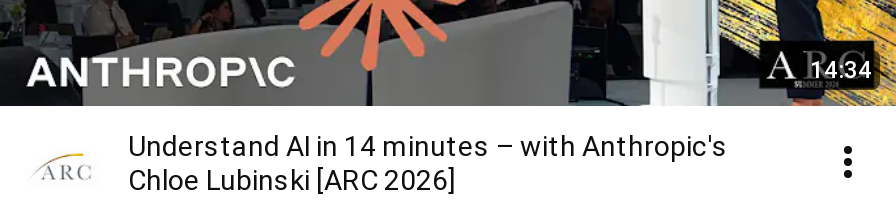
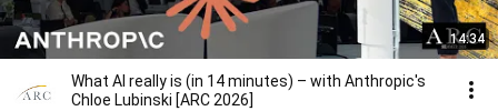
[128,130,728,162] Understand AI in 14 minutes – with Anthropic's -> [71,72,426,90] What AI really is (in 14 minutes) – with Anthropic's

